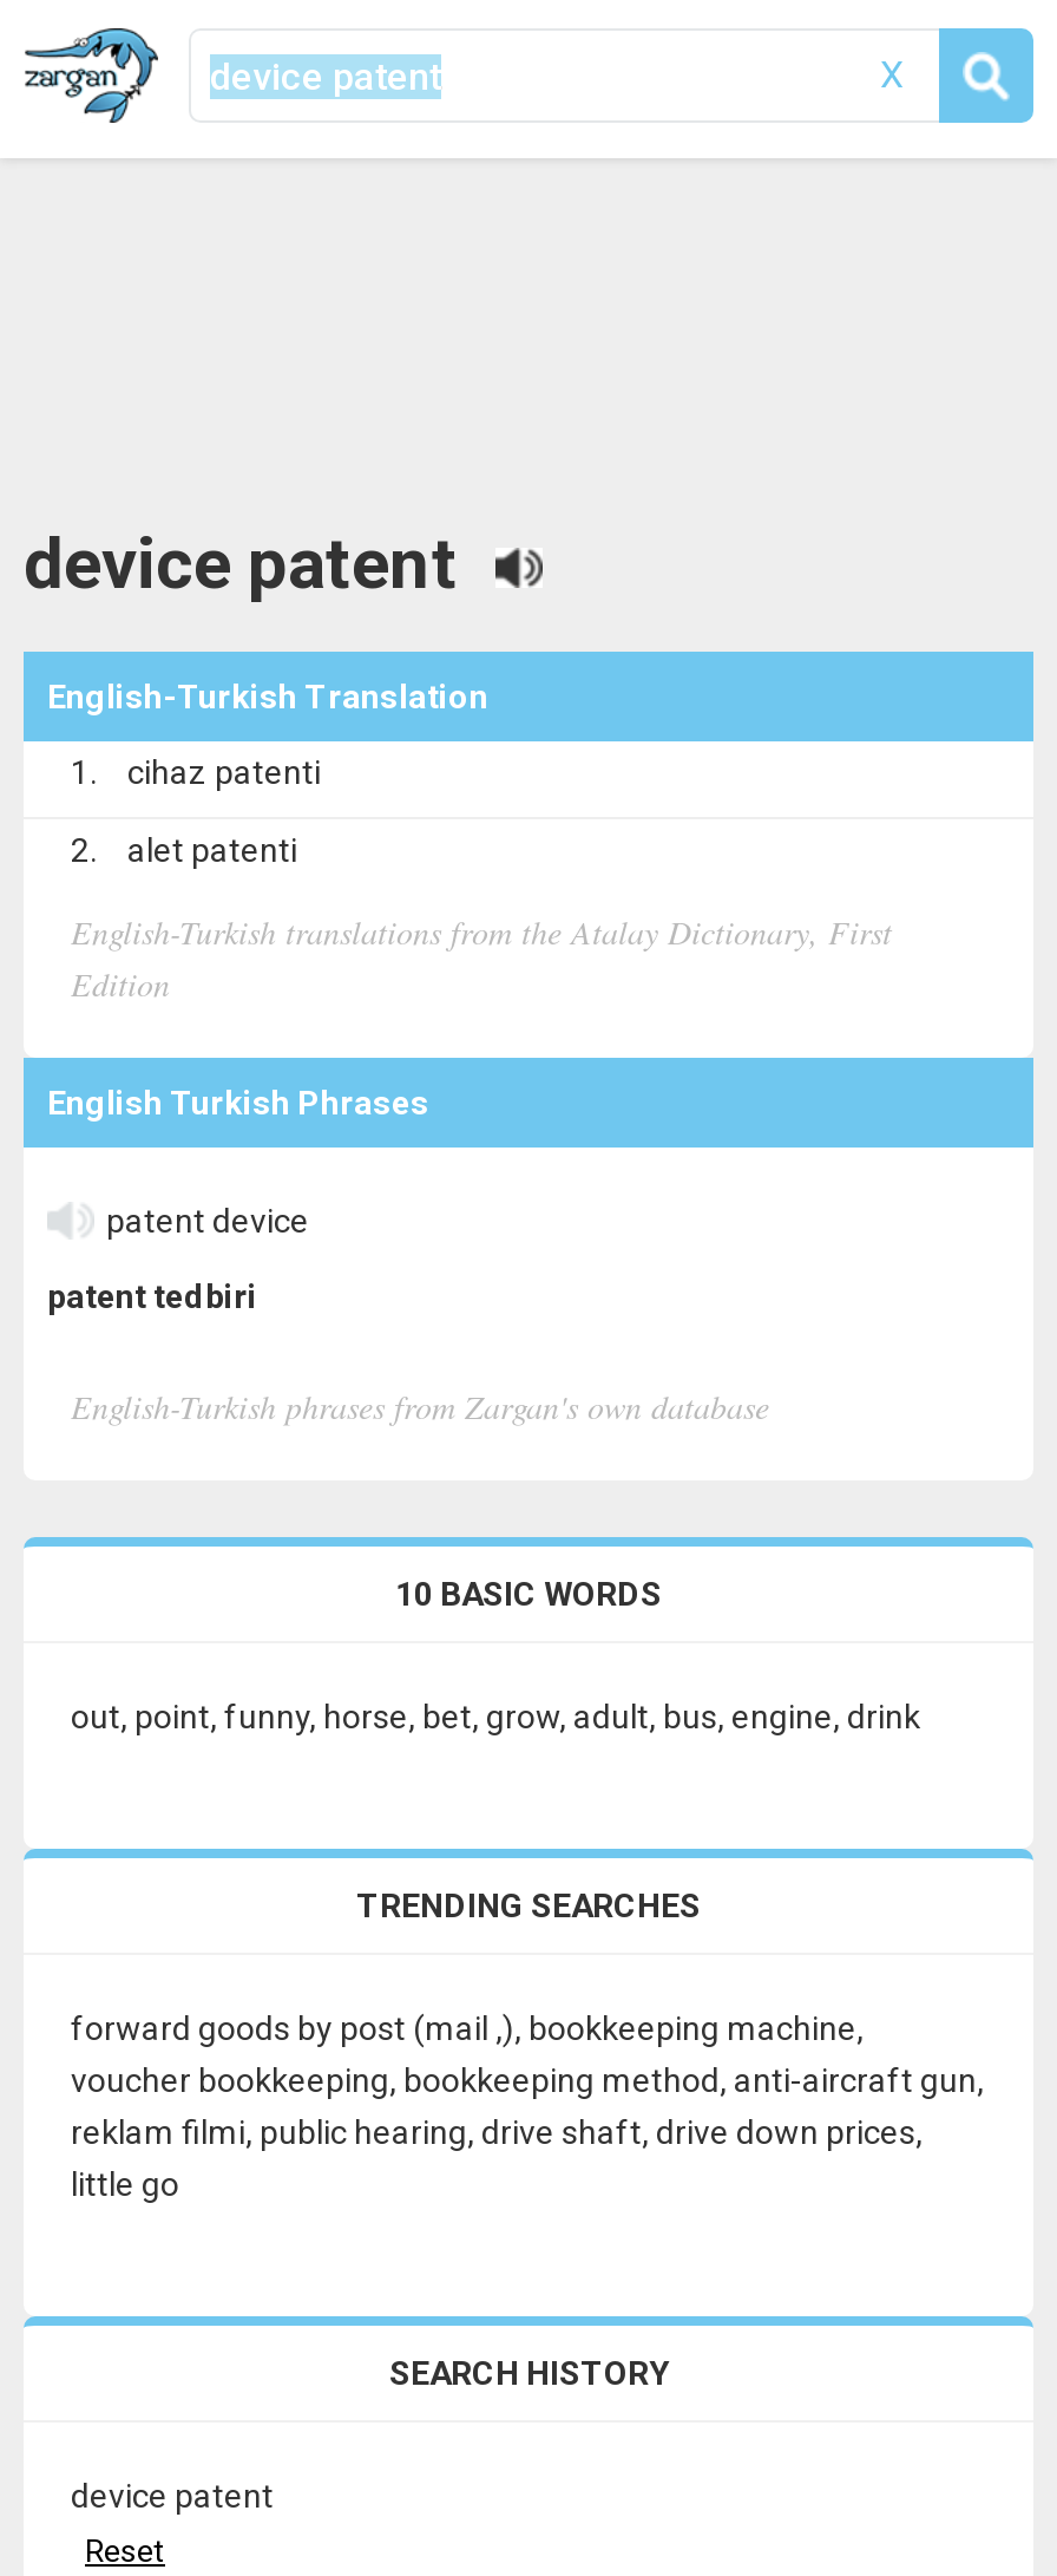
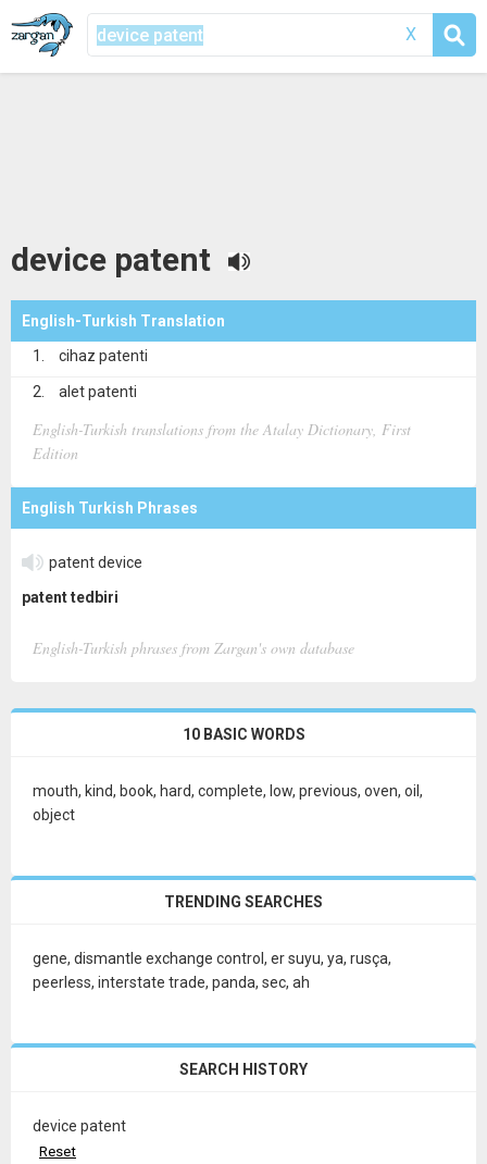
[71,1698,920,1735] out, point, funny, horse, bet, grow, adult, bus, engine, drink -> [33,782,423,824] mouth, kind, book, hard, complete, low, previous, oven, oil, | object
moved [356,1887,701,1924] -> [164,893,323,911]: TRENDING SEARCHES
[71,2009,984,2203] forward goods by post (mail ,), bookkeeping machine, | voucher bookkeeping, bookkeeping method, anti-aircraft gun, | reklam filmi, public hearing, drive shaft, drive down prices, | little go -> [33,950,391,991] gene, dismantle exchange control, er suyu, ya, rusça, | peerless, interstate trade, panda, sec, ah

